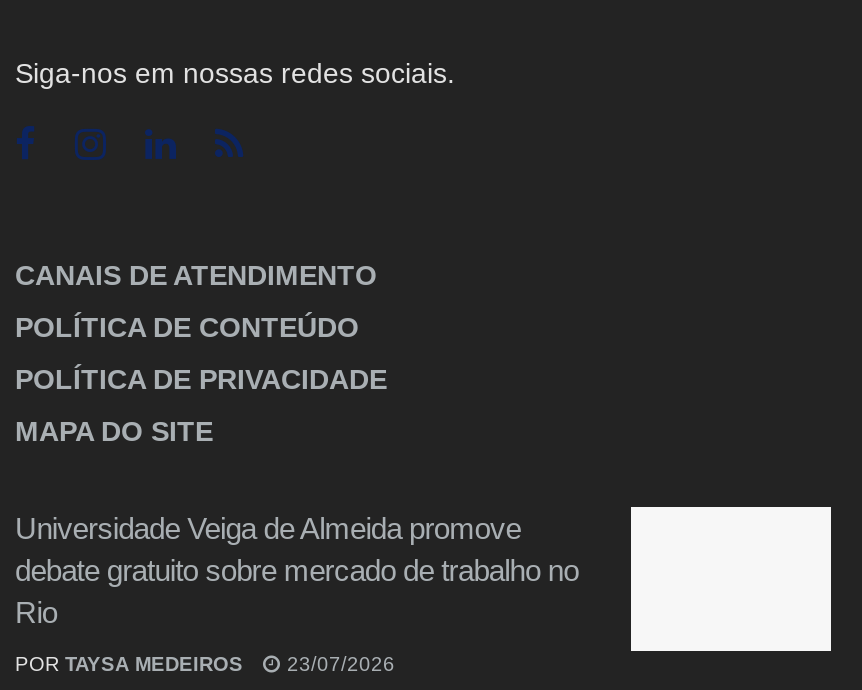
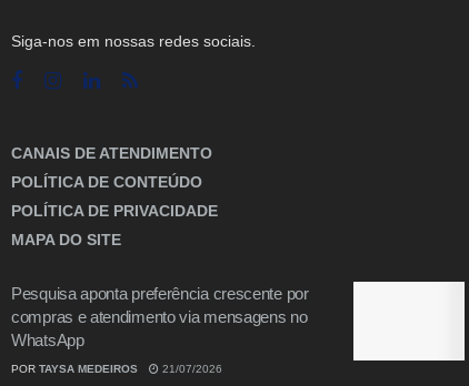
[15,511,579,629] Universidade Veiga de Almeida promove | debate gratuito sobre mercado de trabalho no | Rio -> [11,283,309,349] Pesquisa aponta preferência crescente por | compras e atendimento via mensagens no | WhatsApp
[15,653,395,675] POR TAYSA MEDEIROS 23/07/2026 -> [11,362,222,374] POR TAYSA MEDEIROS 21/07/2026

